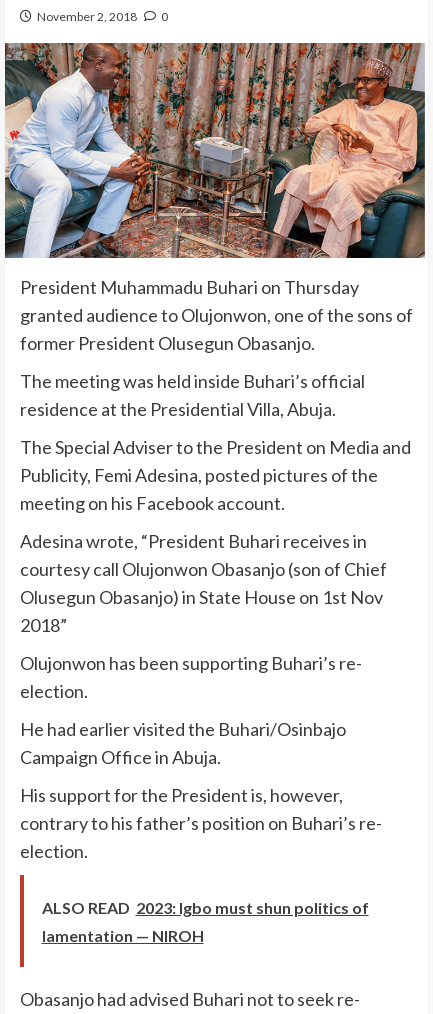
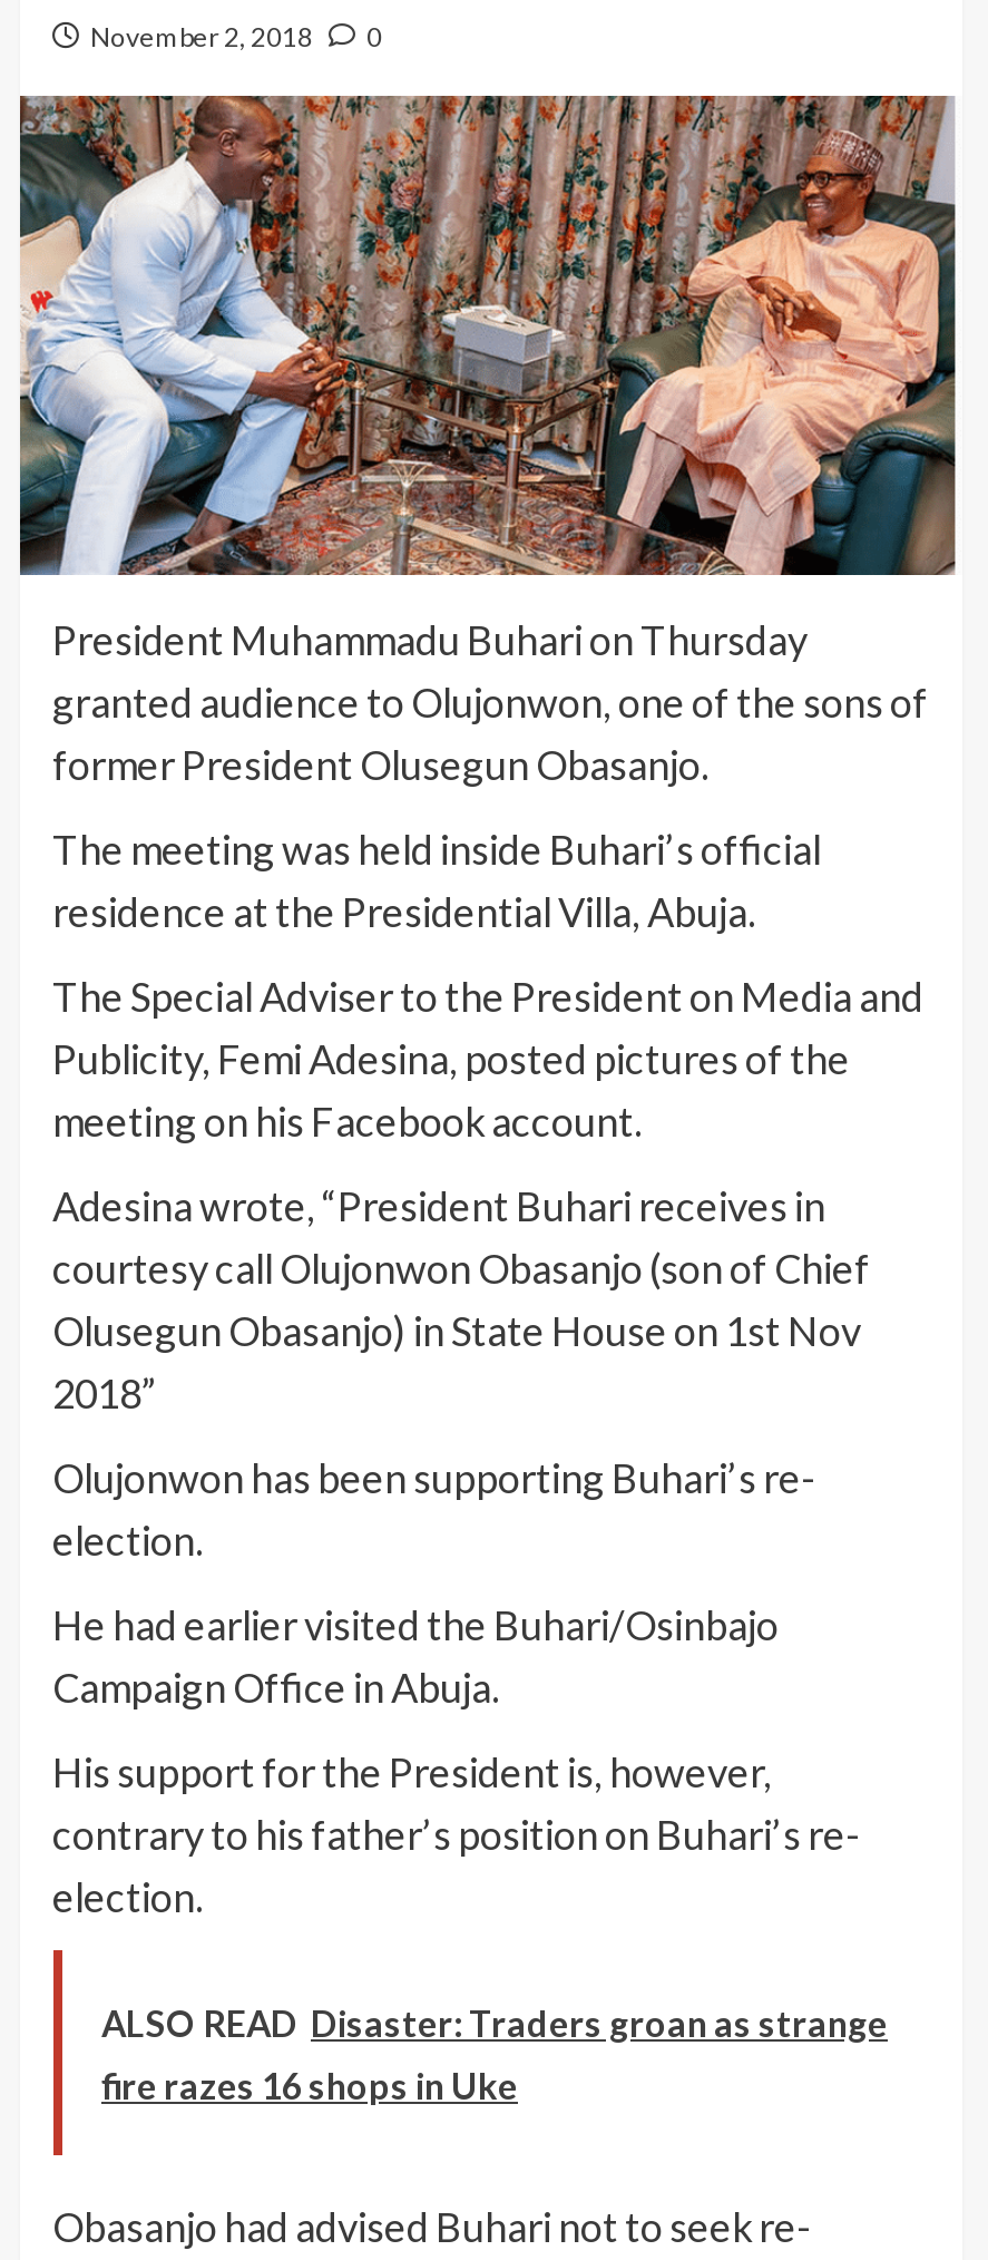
[41,898,368,917] ALSO READ 2023: Igbo must shun politics of -> [101,2001,888,2043] ALSO READ Disaster: Traders groan as strange
[41,926,203,945] lamentation — NIROH -> [101,2063,518,2105] fire razes 16 shops in Uke

